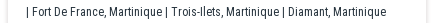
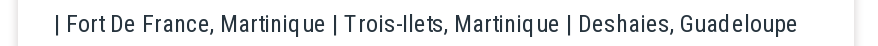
[288,5,386,19] Diamant, Martinique -> [578,10,798,38] Deshaies, Guadeloupe

